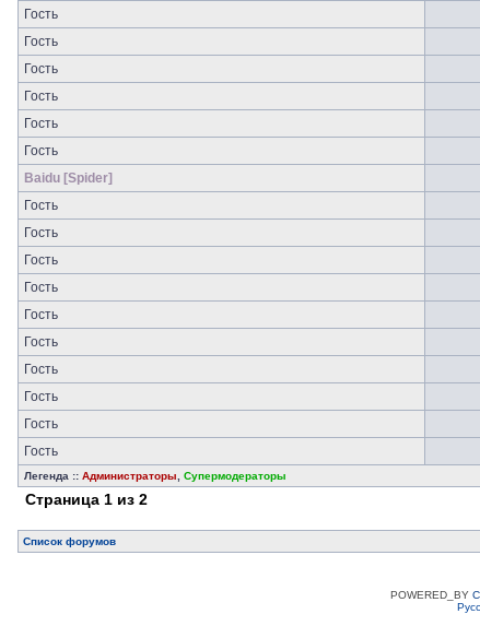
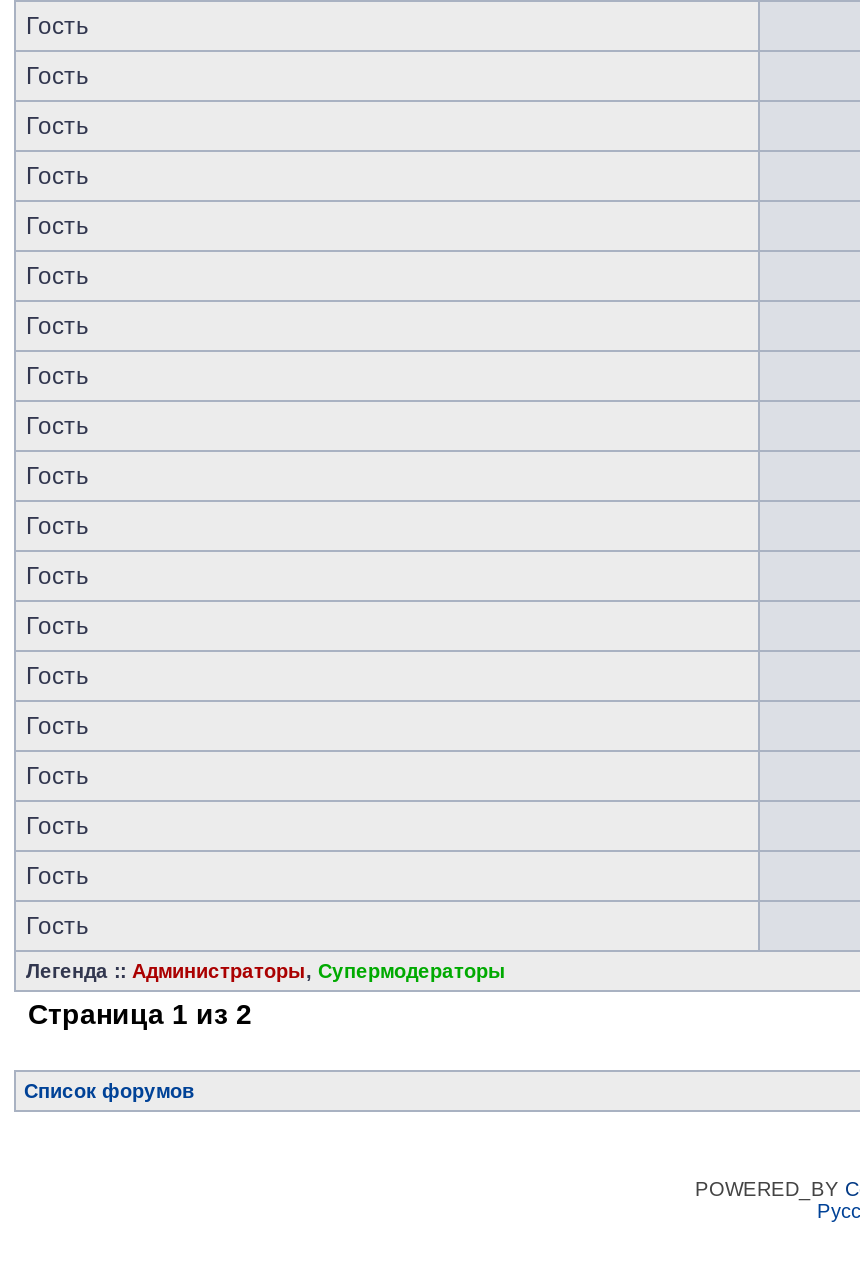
[24,170,113,186] Baidu [Spider] -> [26,312,88,440] Гость | Гость | Гость

